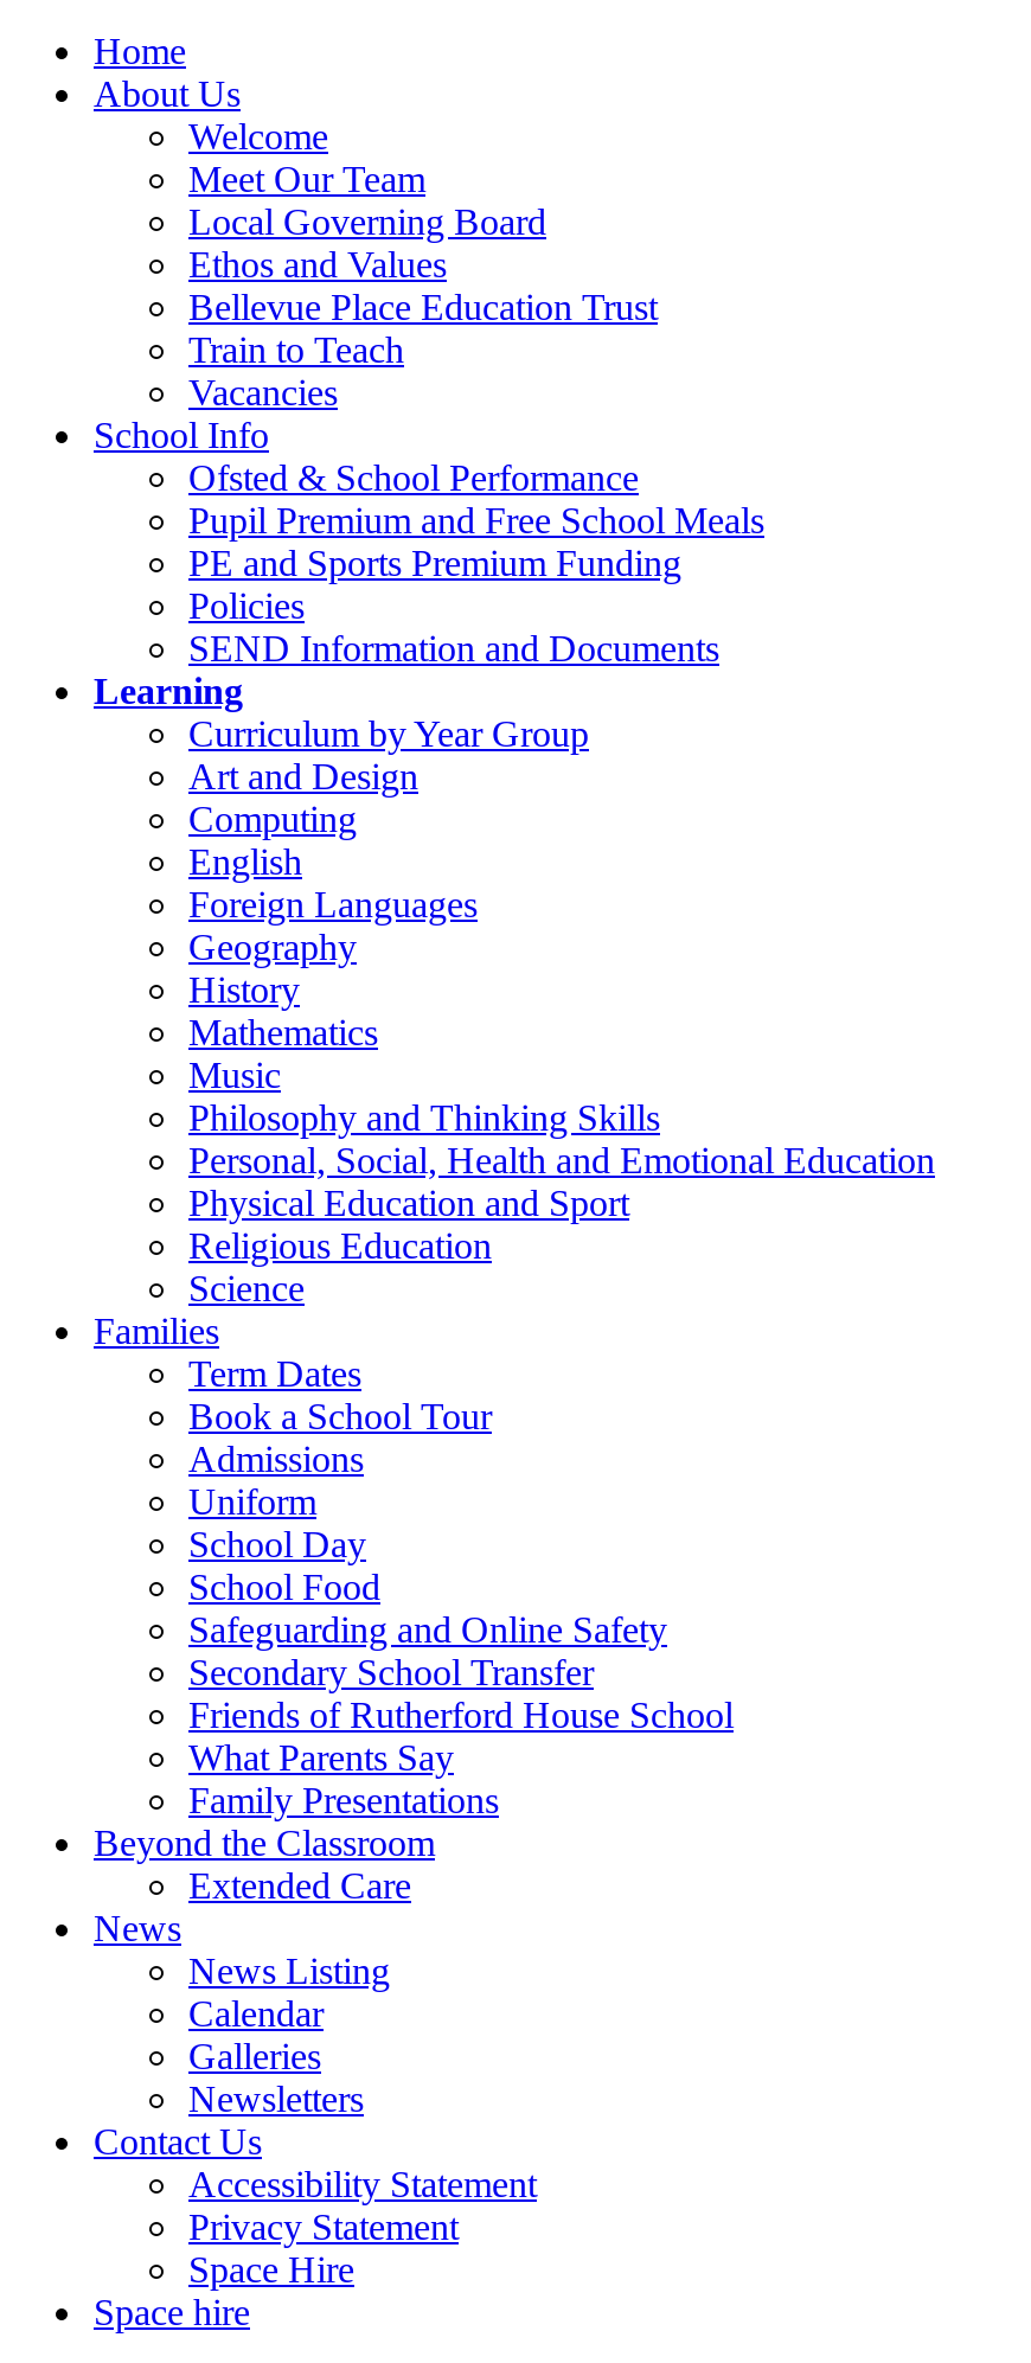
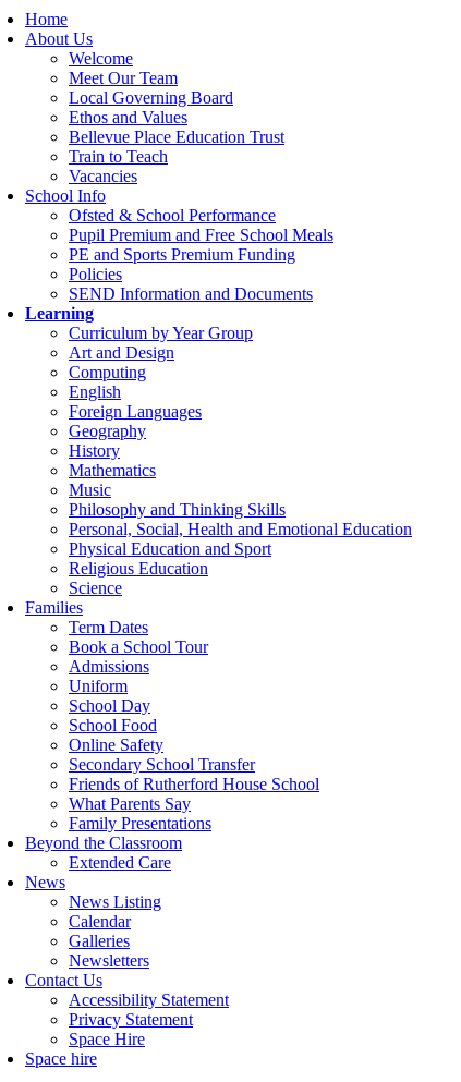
[188,1609,667,1650] Safeguarding and Online Safety -> [69,735,163,754] Online Safety

